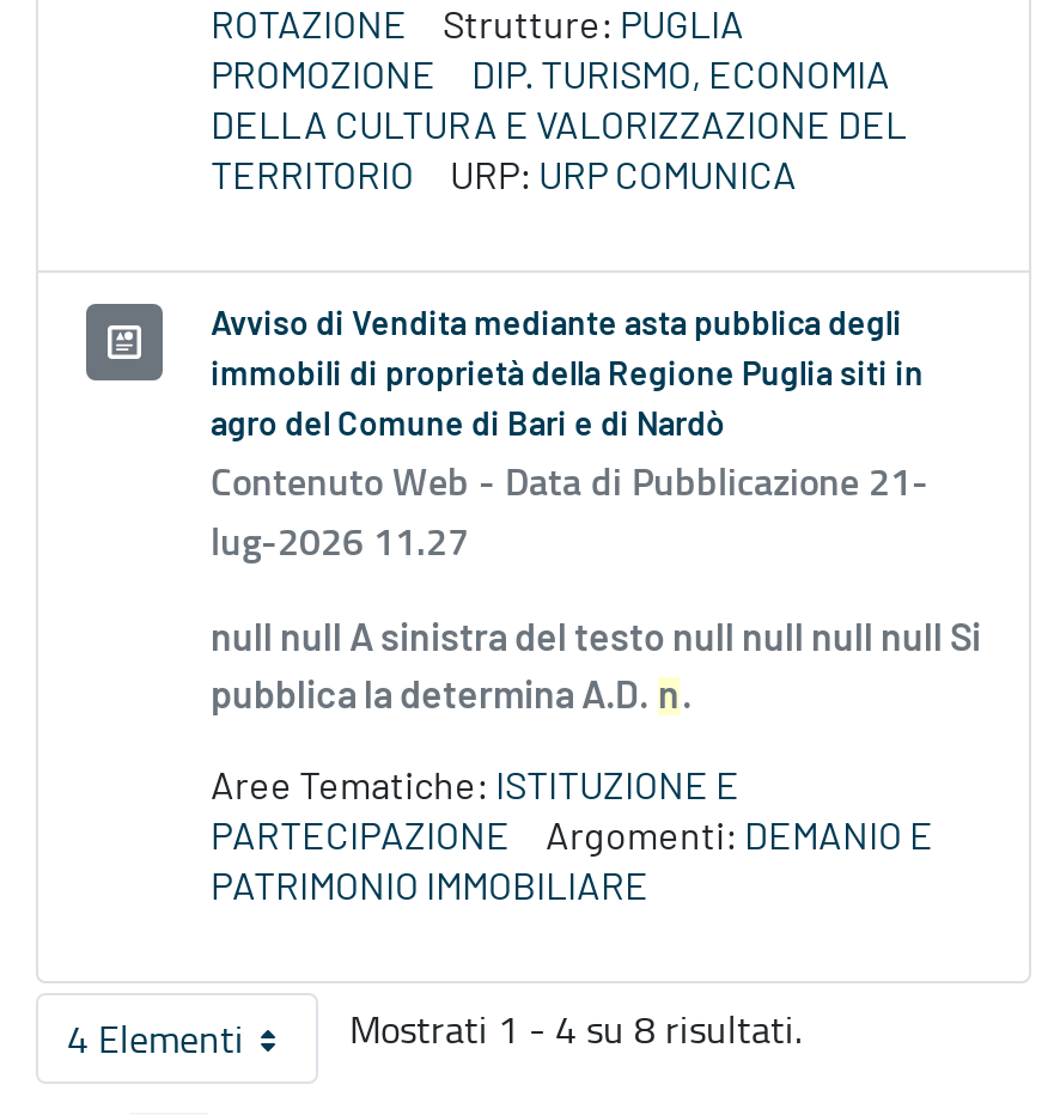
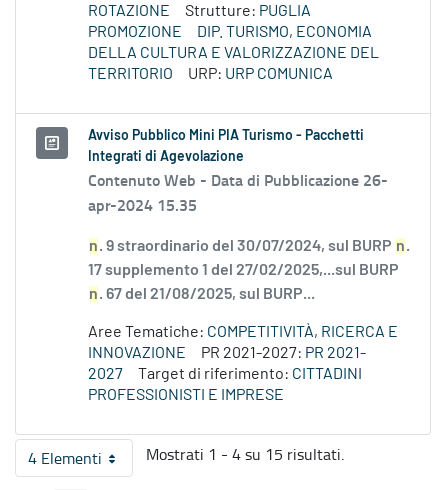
[211,309,902,343] Avviso di Vendita mediante asta pubblica degli -> [88,129,364,143] Avviso Pubblico Mini PIA Turismo - Pacchetti
[211,360,924,393] immobili di proprietà della Regione Puglia siti in -> [88,150,388,216] Integrati di Agevolazione | Contenuto Web - Data di Pubblicazione 26- | apr-2024 15.35
[211,410,928,568] agro del Comune di Bari e di Nardò | Contenuto Web - Data di Pubblicazione 21- | lug-2026 11.27 -> [89,238,410,254] n. 9 straordinario del 30/07/2024, sul BURP n.
[211,620,981,659] null null A sinistra del testo null null null null Si -> [88,262,399,278] 17 supplemento 1 del 27/02/2025,...sul BURP
[211,678,692,716] pubblica la determina A.D. n. -> [89,286,315,302] n. 67 del 21/08/2025, sul BURP...
[211,769,933,908] Aree Tematiche: ISTITUZIONE E | PARTECIPAZIONE | Argomenti: DEMANIO E | PATRIMONIO IMMOBILIARE -> [88,324,398,403] Aree Tematiche: COMPETITIVITÀ, RICERCA E | INNOVAZIONE | PR 2021-2027: PR 2021- | 2027 | Target di riferimento: CITTADINI | PROFESSIONISTI E IMPRESE
[349,1003,802,1056] Mostrati 1 - 4 su 8 risultati. -> [146,443,344,465] Mostrati 1 - 4 su 15 risultati.

